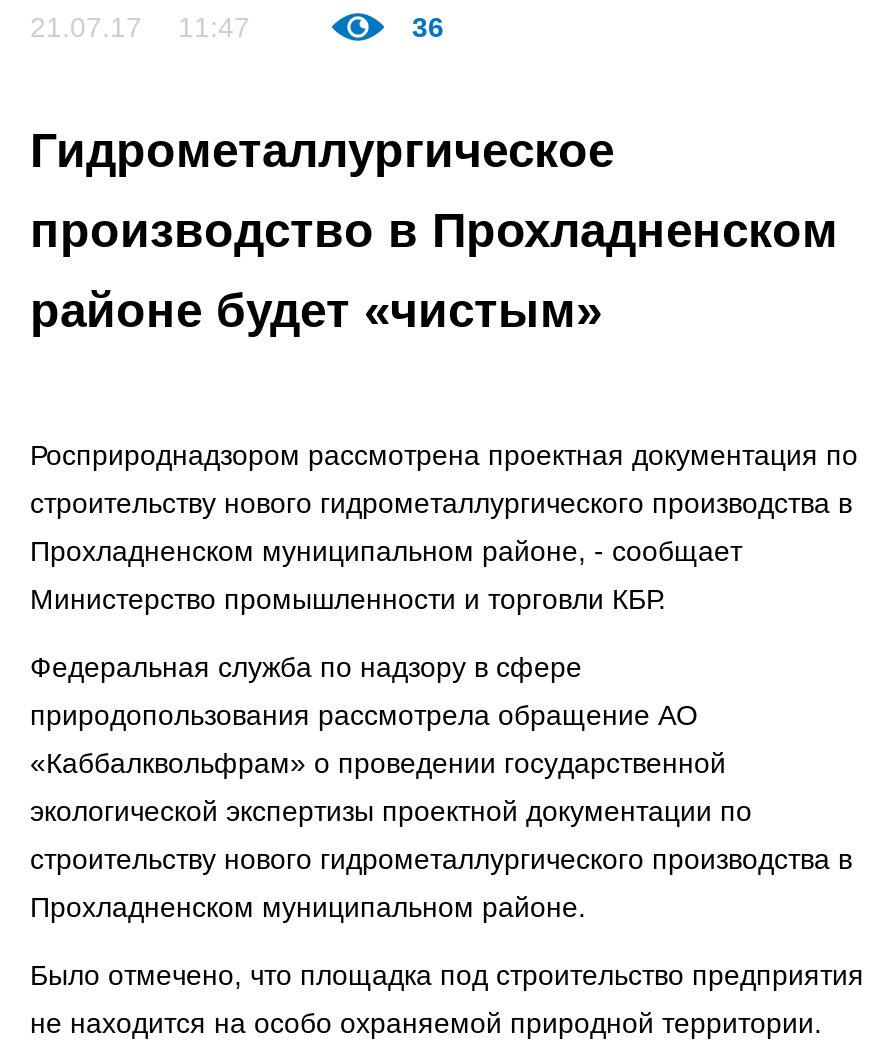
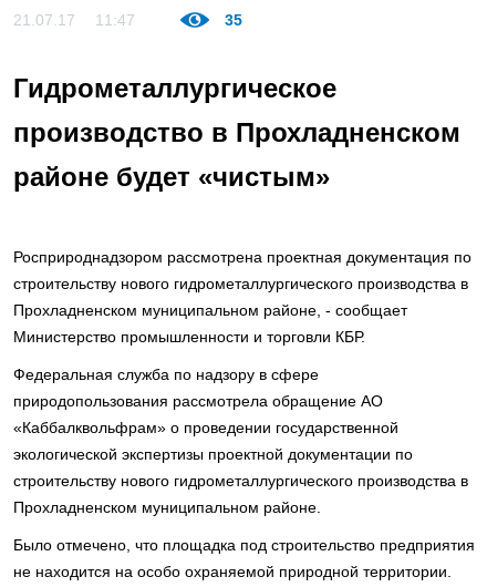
[412,11,444,43] 36 -> [225,11,242,29] 35

